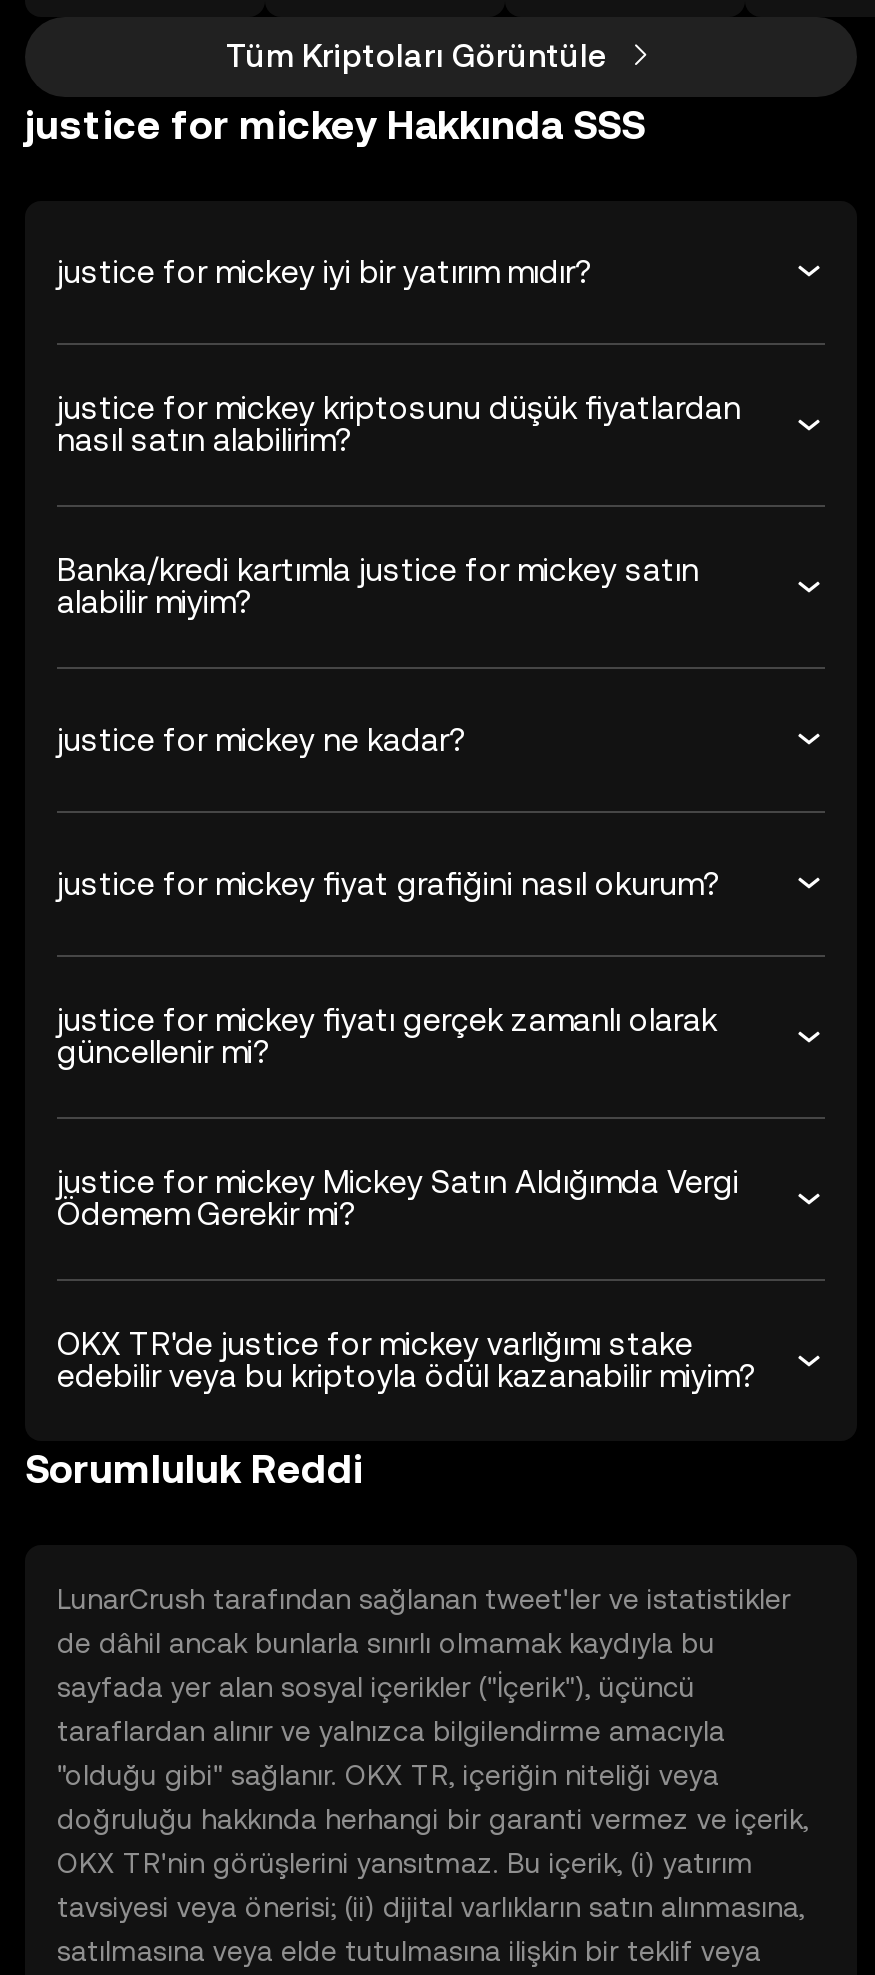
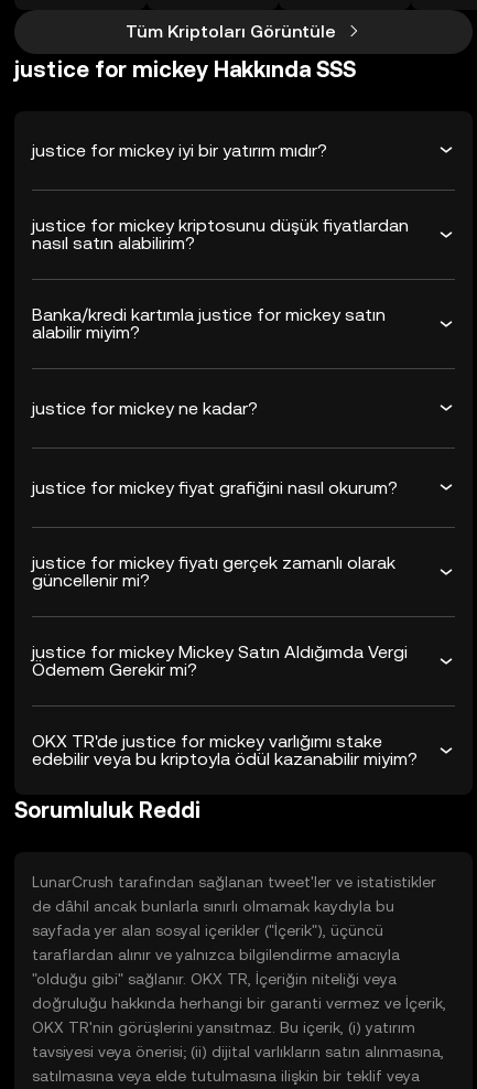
[57,1759,719,1791] "olduğu gibi" sağlanır. OKX TR, içeriğin niteliği veya -> [32,970,397,988] "olduğu gibi" sağlanır. OKX TR, İçeriğin niteliği veya
[57,1803,809,1835] doğruluğu hakkında herhangi bir garanti vermez ve içerik, -> [32,994,446,1012] doğruluğu hakkında herhangi bir garanti vermez ve İçerik,

